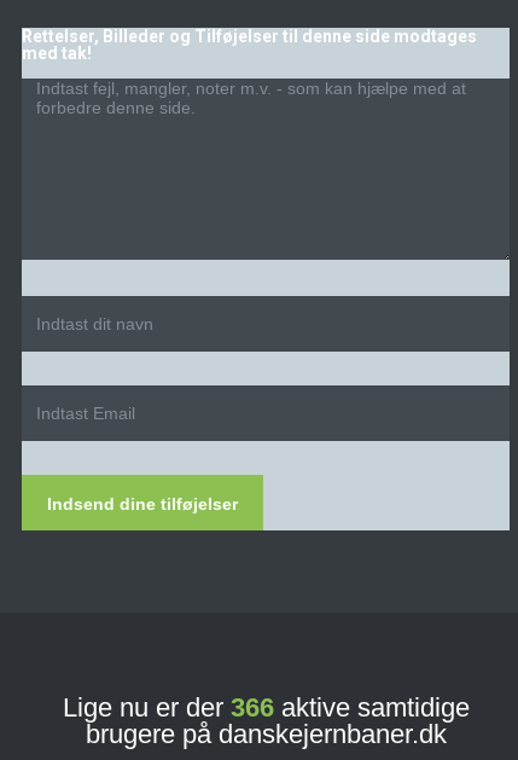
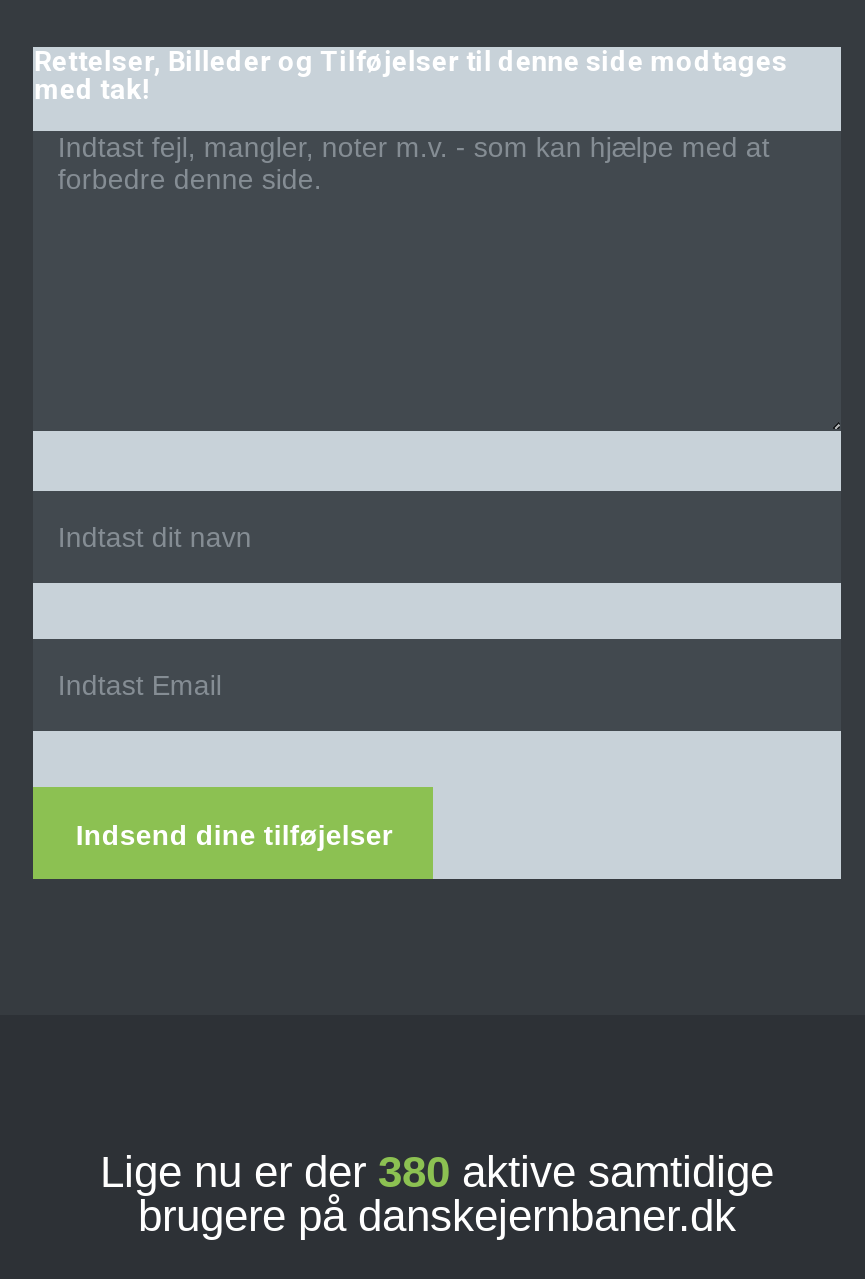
[62,692,469,722] Lige nu er der 366 aktive samtidige -> [100,1147,774,1197] Lige nu er der 380 aktive samtidige

